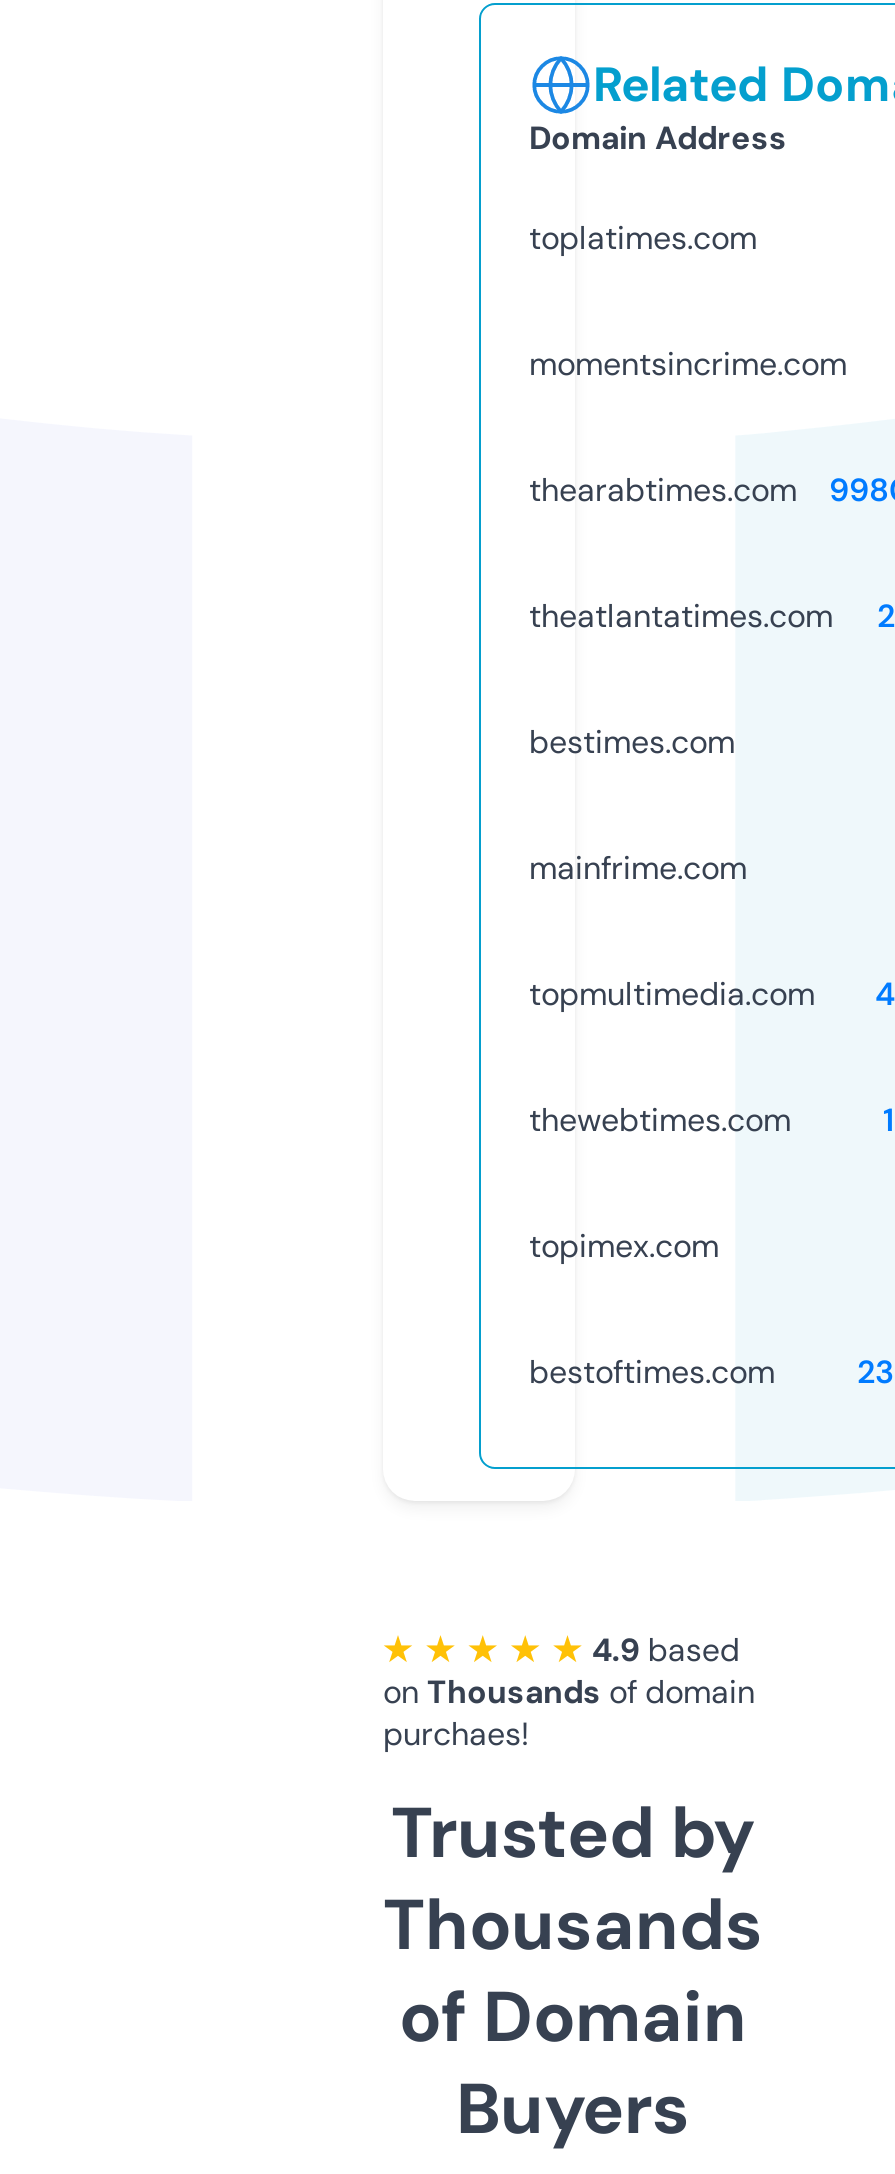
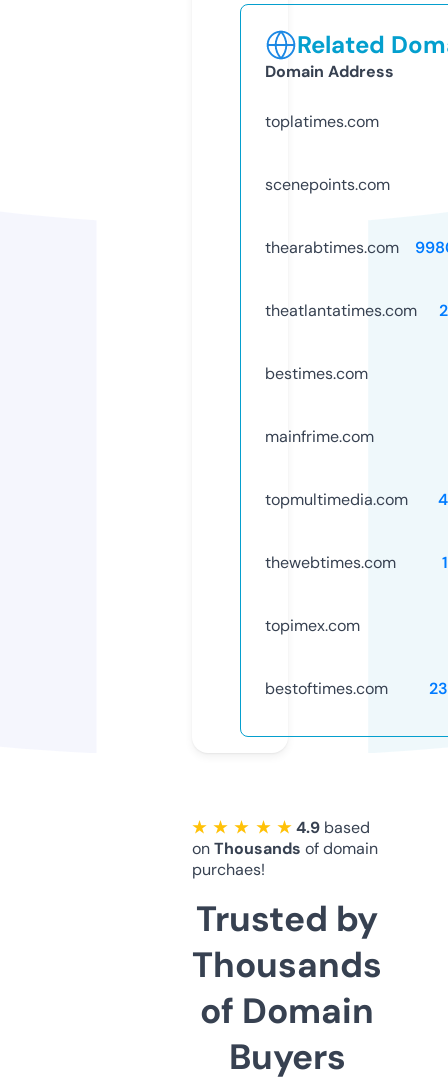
[529,343,847,385] momentsincrime.com -> [265,174,390,195] scenepoints.com

